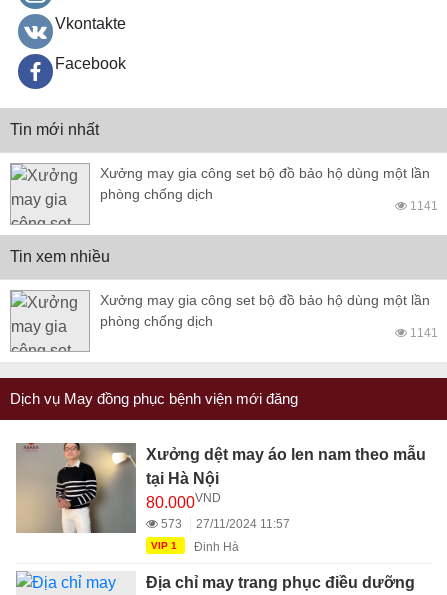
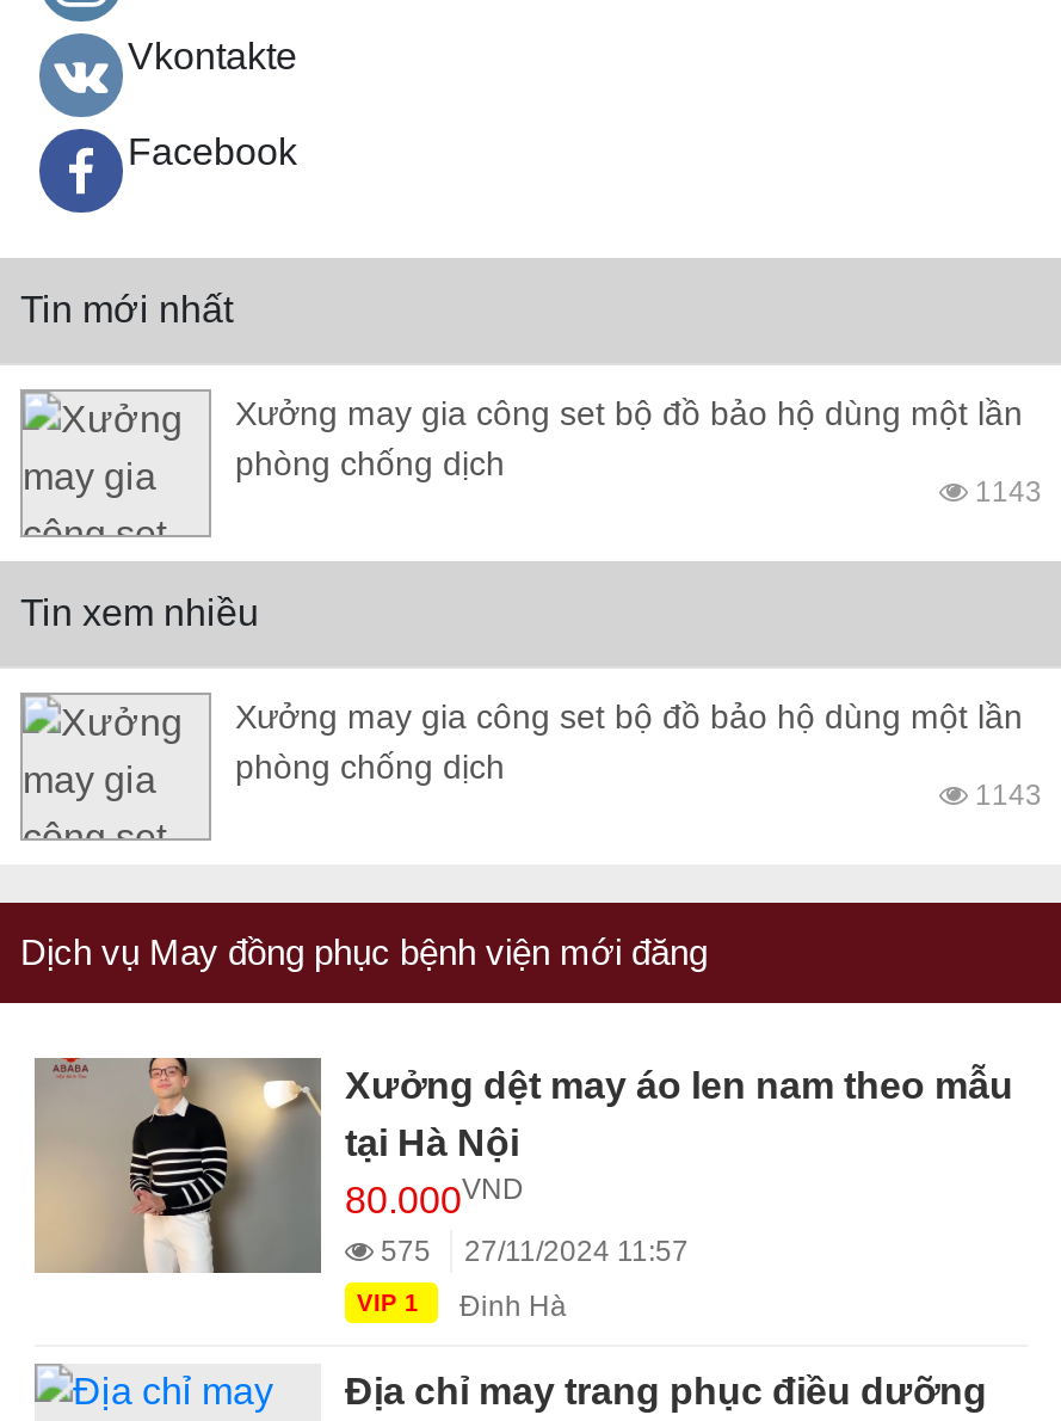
[407,199,438,213] 1141 -> [968,475,1042,509] 1143
[407,326,438,340] 1141 -> [968,779,1042,812] 1143
[158,517,290,531] 573 27/11/2024 11:57 -> [374,1235,689,1268] 575 27/11/2024 11:57

